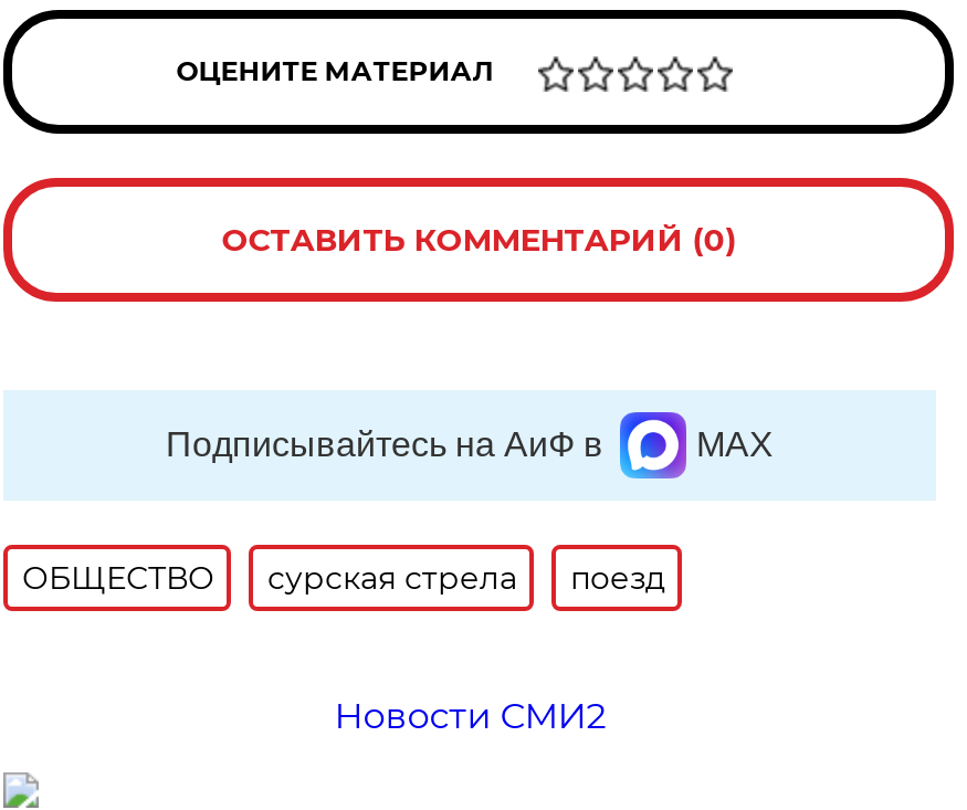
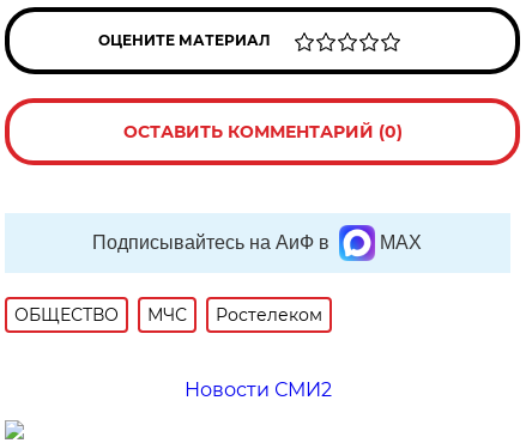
[267,558,665,598] сурская стрела | поезд -> [148,304,323,326] МЧС | Ростелеком

